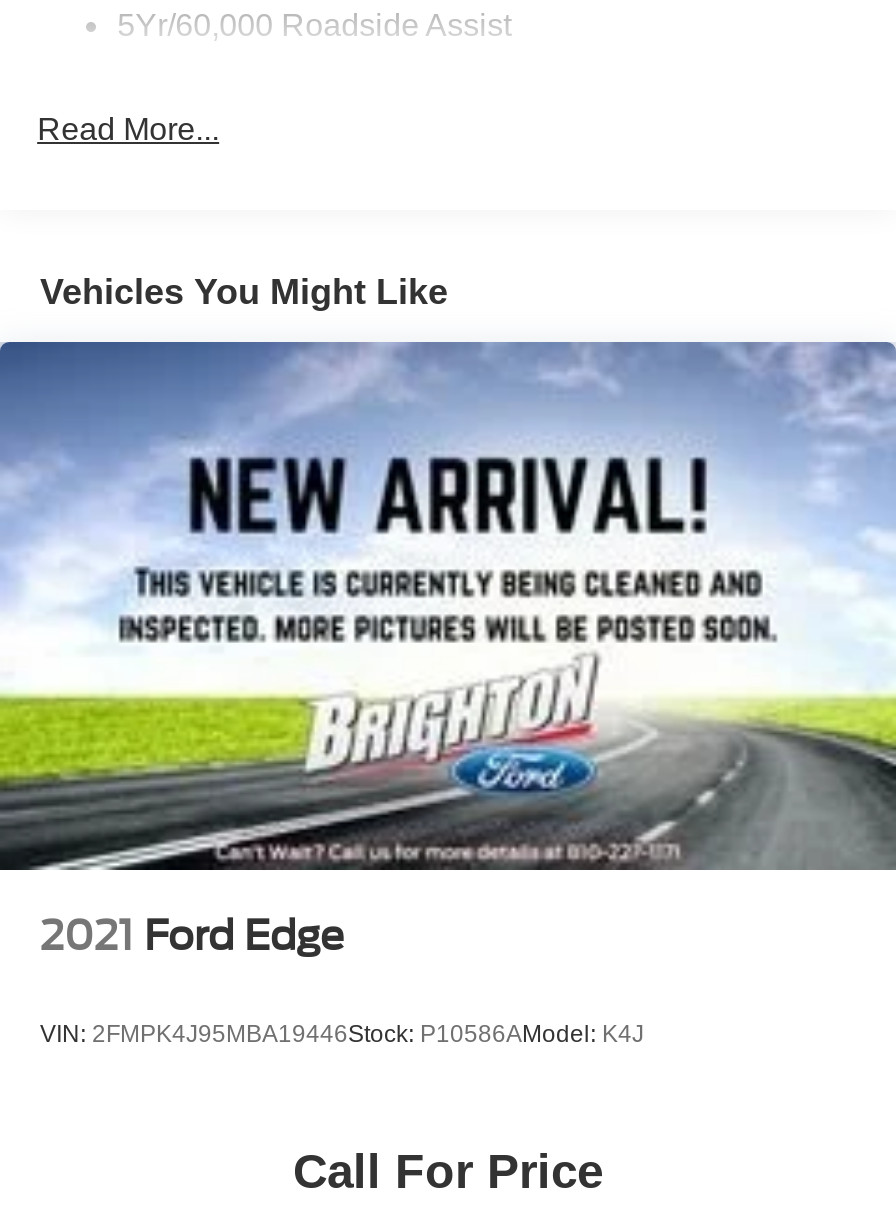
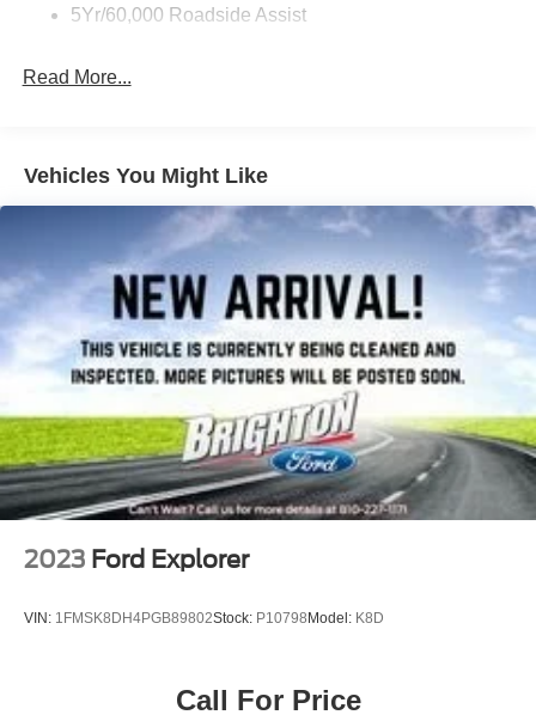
[40,911,344,959] 2021 Ford Edge -> [24,545,249,574] 2023 Ford Explorer
[40,1020,644,1048] VIN: 2FMPK4J95MBA19446Stock: P10586AModel: K4J -> [24,610,384,627] VIN: 1FMSK8DH4PGB89802Stock: P10798Model: K8D

